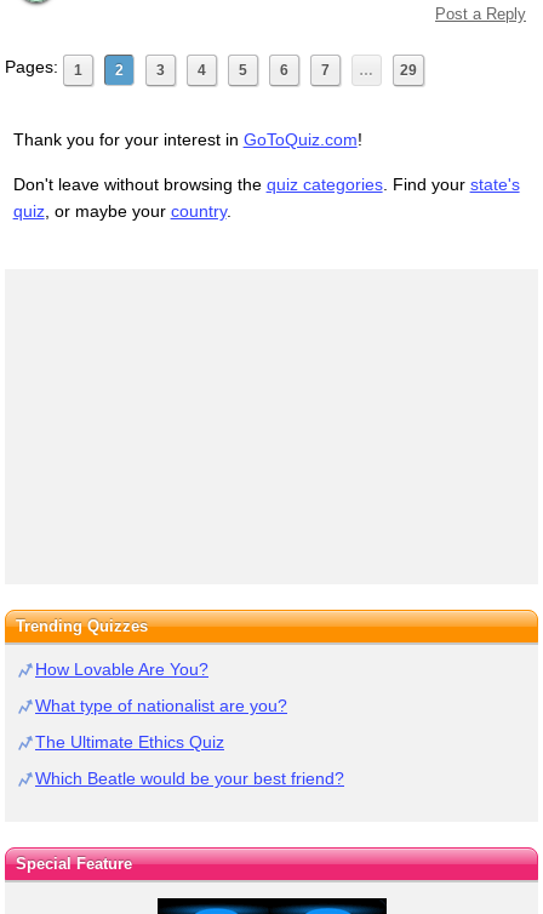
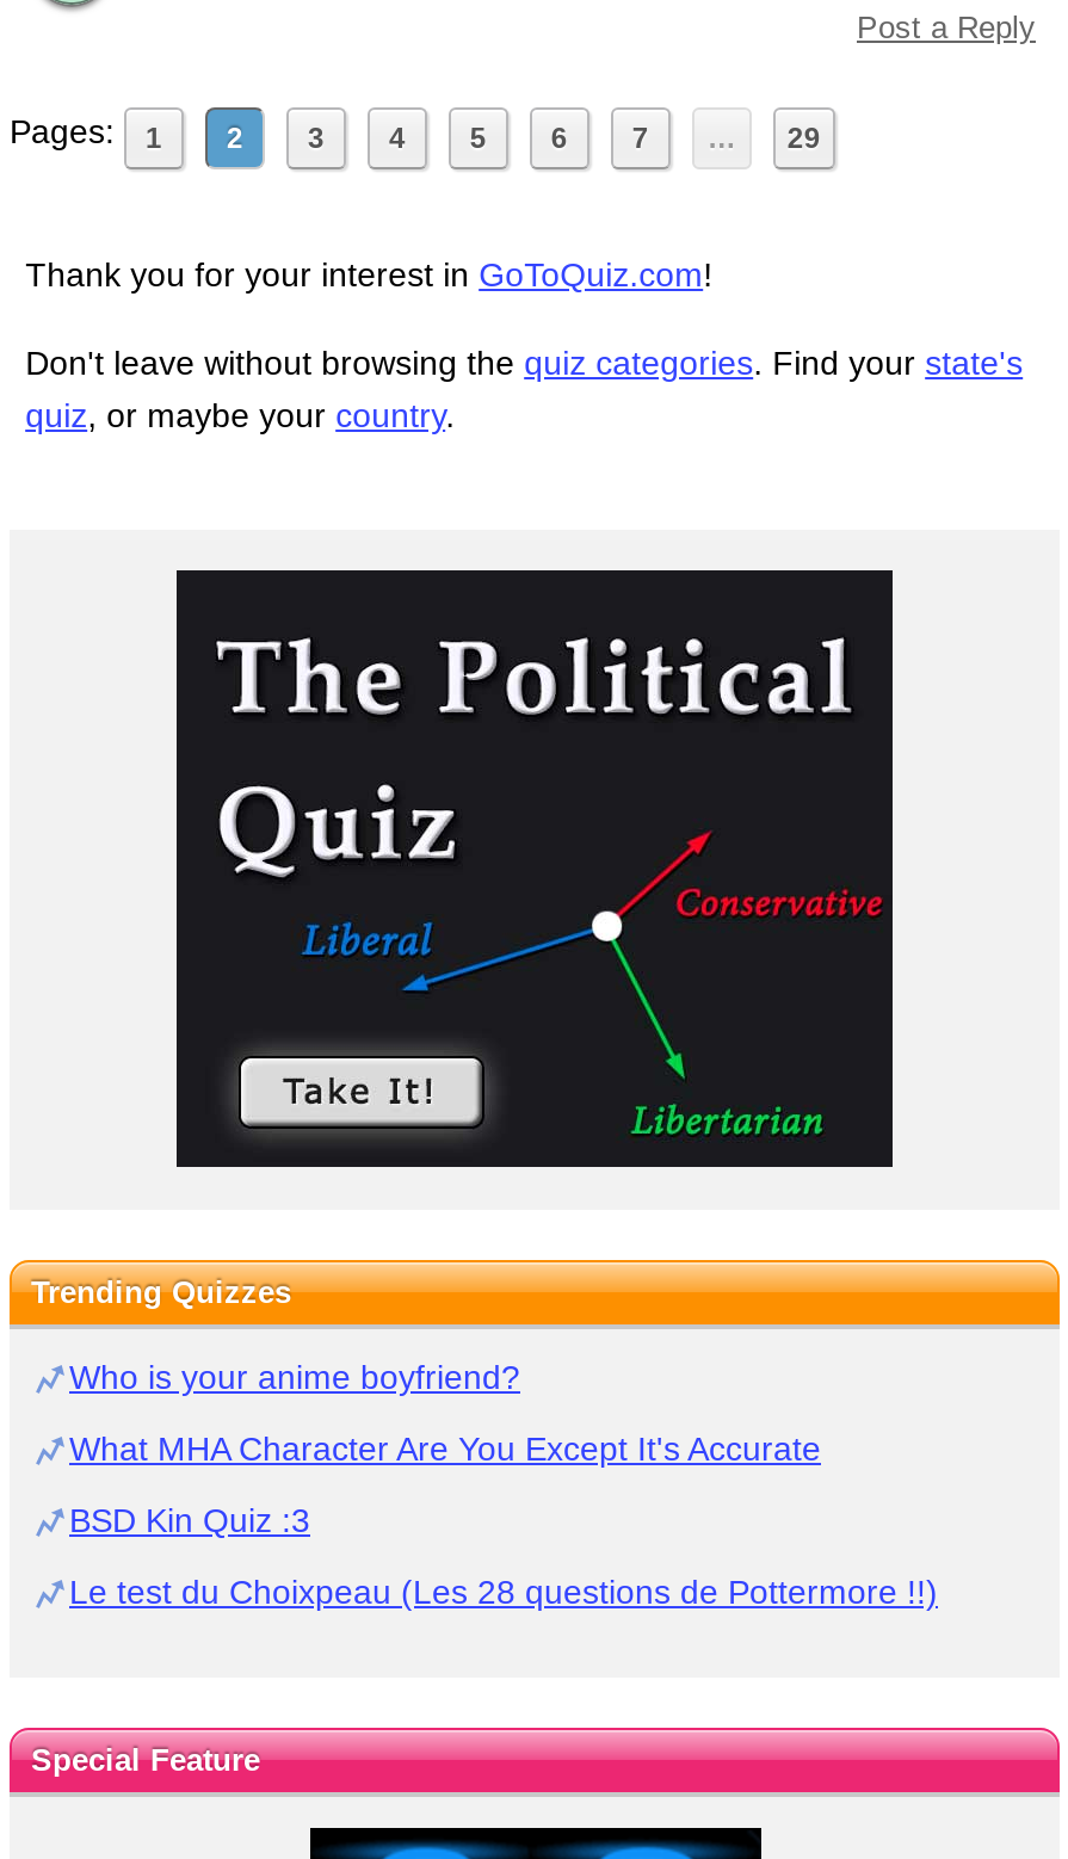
none -> [174,568,895,1169] [image]
[35,659,208,678] How Lovable Are You? -> [69,1357,520,1395] Who is your anime boyfriend?
[35,695,287,715] What type of nationalist are you? -> [69,1428,821,1466] What MHA Character Are You Except It's Accurate
[35,732,224,751] The Ultimate Ethics Quiz -> [69,1500,310,1538] BSD Kin Quiz :3
[35,768,344,787] Which Beatle would be your best friend? -> [69,1571,938,1610] Le test du Choixpeau (Les 28 questions de Pottermore !!)

